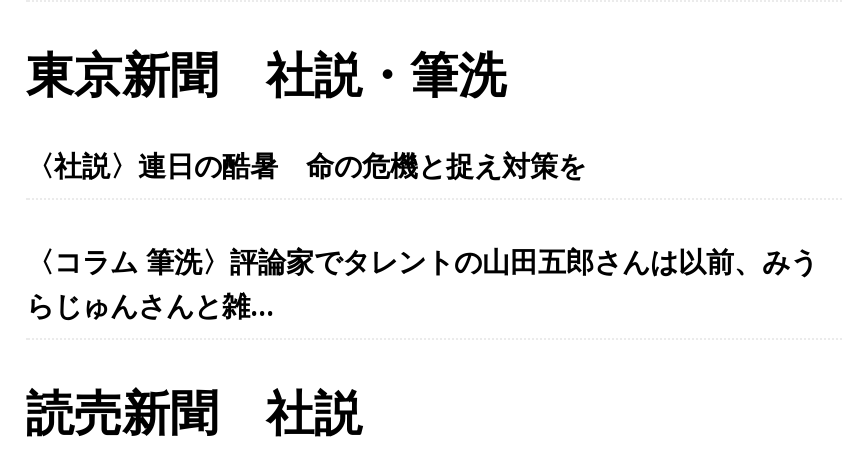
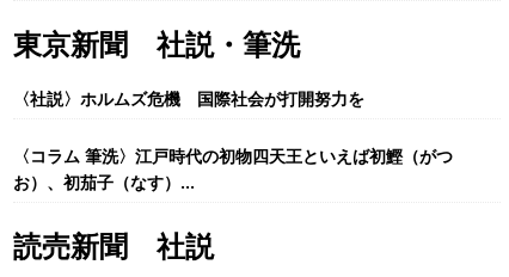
[26,147,586,185] 〈社説〉連日の酷暑 命の危機と捉え対策を -> [13,88,364,110] 〈社説〉ホルムズ危機 国際社会が打開努力を
[26,243,818,325] 〈コラム 筆洗〉評論家でタレントの山田五郎さんは以前、みう | らじゅんさんと雑… -> [13,145,453,194] 〈コラム 筆洗〉江戸時代の初物四天王といえば初鰹（がつ | お）、初茄子（なす）…

